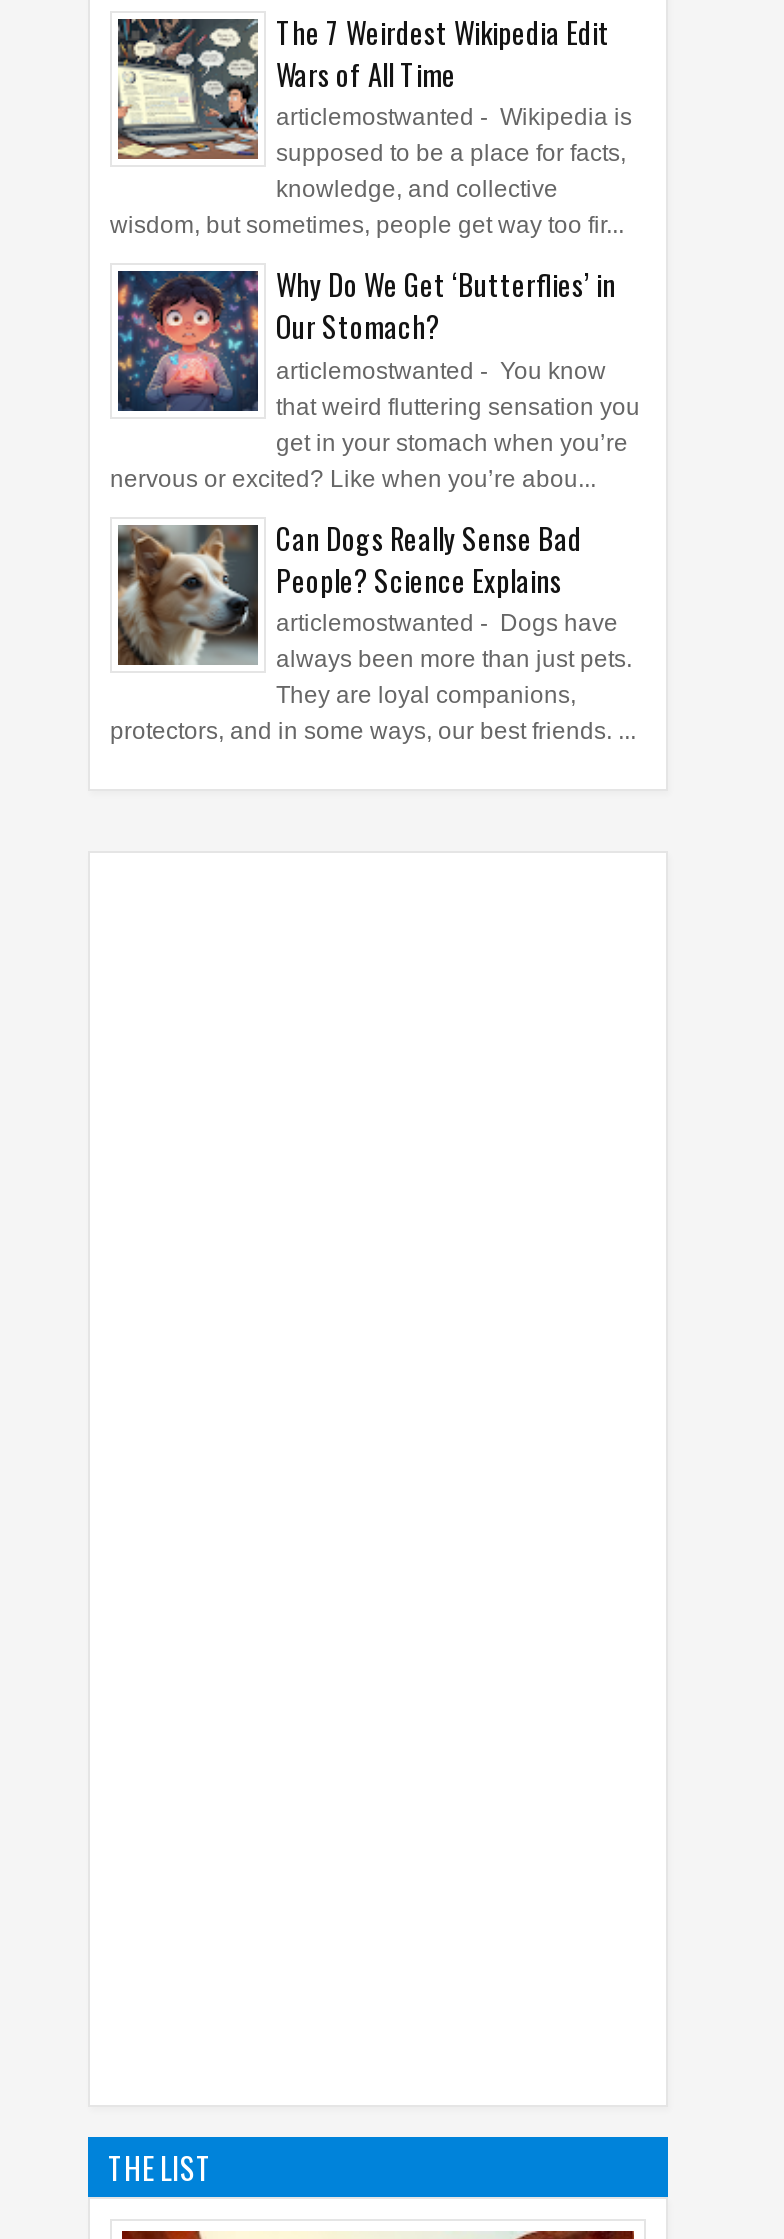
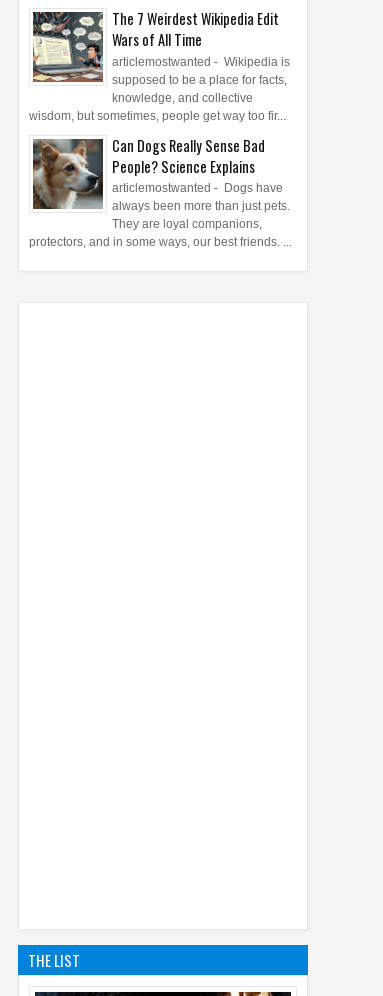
[110,264,640,492] [image] | Why Do We Get ‘Butterflies’ in | Our Stomach? | articlemostwanted - You know | that weird fluttering sensation you | get in your stomach when you’re | nervous or excited? Like when you’re abou... -> none

